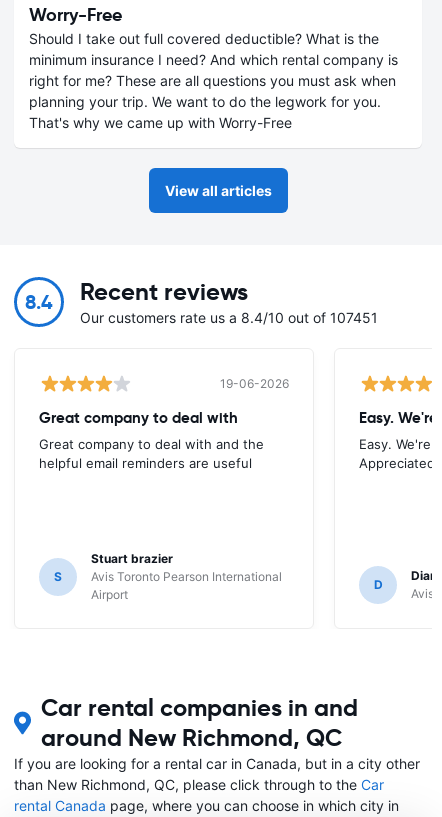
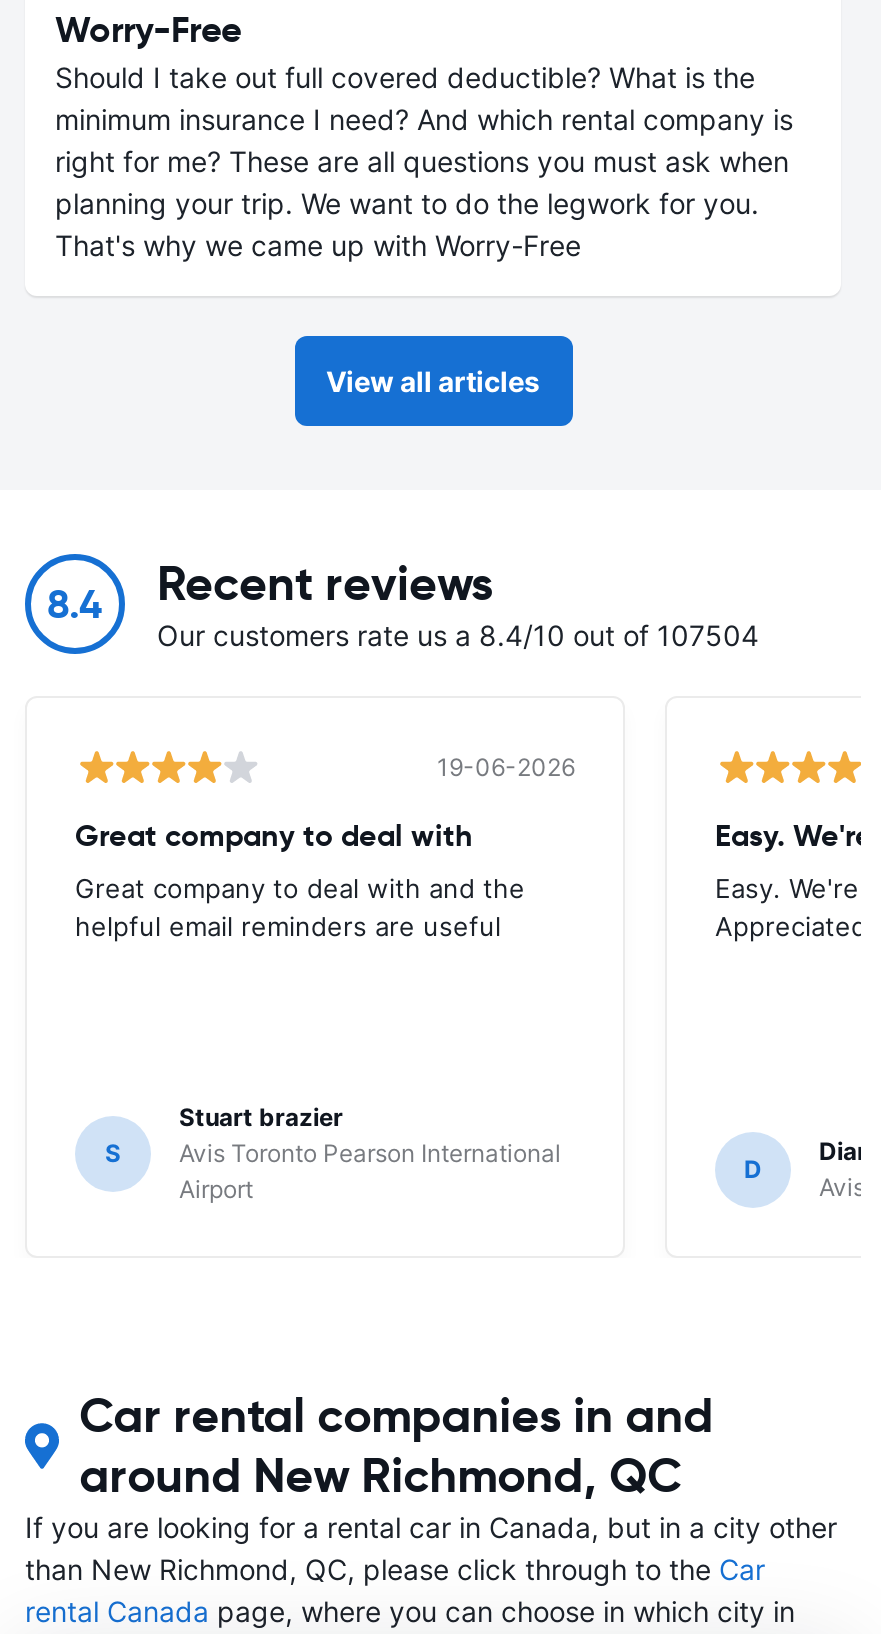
[80,309,378,326] Our customers rate us a 8.4/10 out of 107451 -> [157,618,759,652] Our customers rate us a 8.4/10 out of 107504

